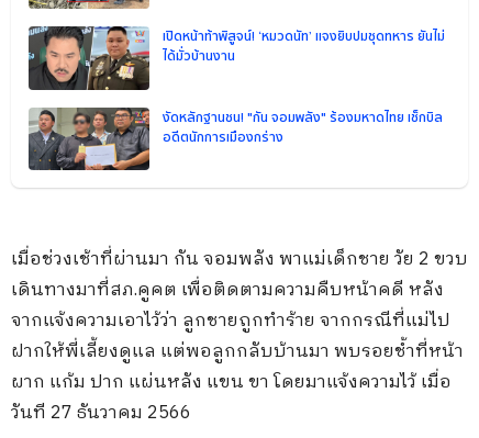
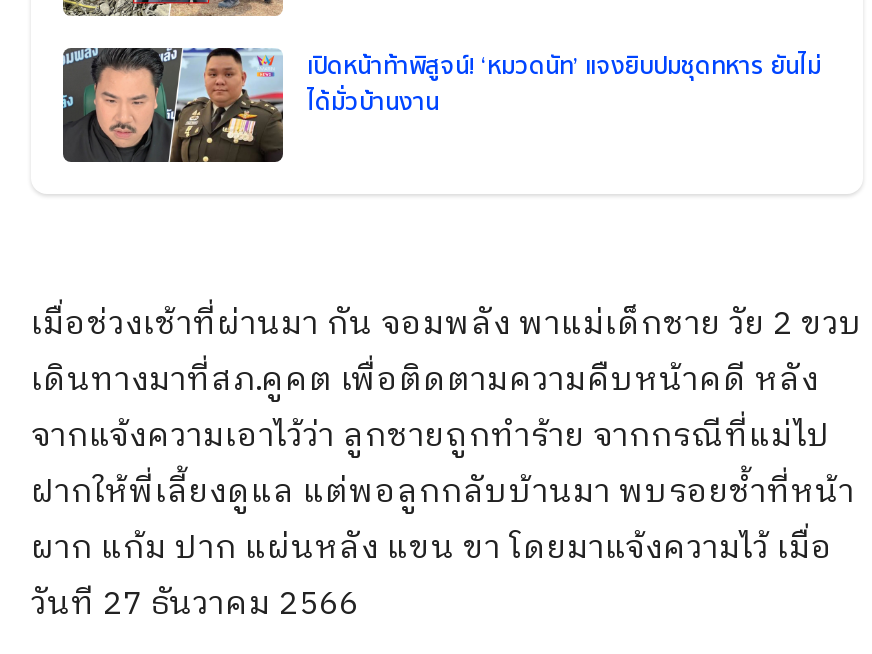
[29,106,443,171] [image] | งัดหลักฐานชน! "กัน จอมพลัง" ร้องมหาดไทย เช็กบิล | อดีตนักการเมืองกร่าง -> none

